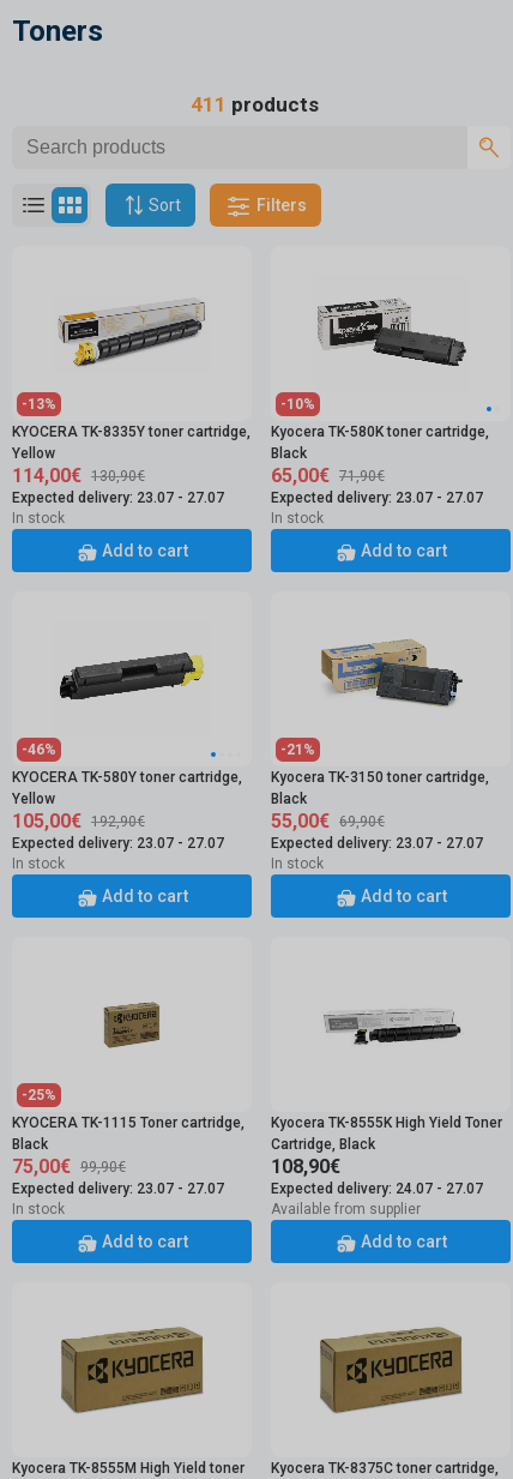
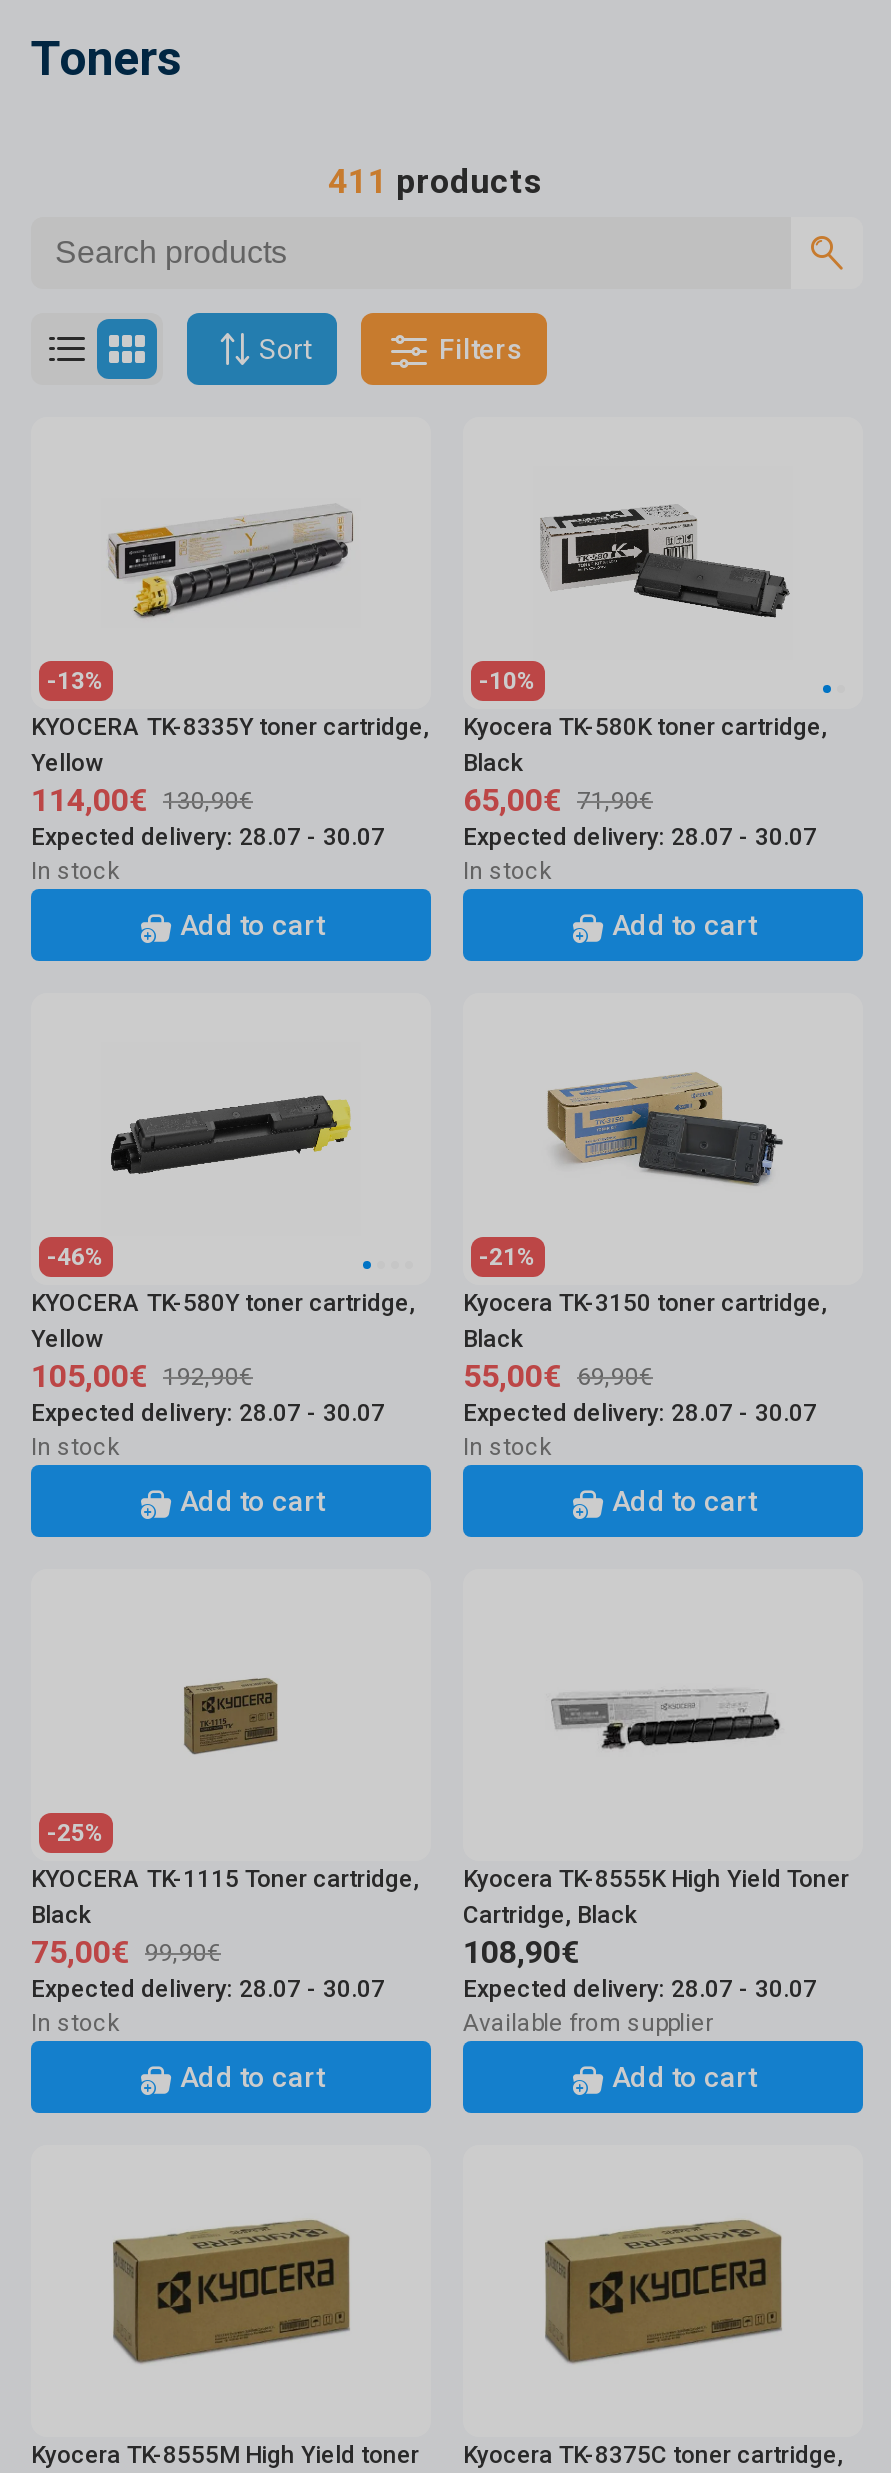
[12,489,224,506] Expected delivery: 23.07 - 27.07 -> [31,822,385,850] Expected delivery: 28.07 - 30.07
[271,489,483,506] Expected delivery: 23.07 - 27.07 -> [463,822,817,850] Expected delivery: 28.07 - 30.07
[12,834,224,851] Expected delivery: 23.07 - 27.07 -> [31,1398,385,1426] Expected delivery: 28.07 - 30.07
[271,834,483,851] Expected delivery: 23.07 - 27.07 -> [463,1398,817,1426] Expected delivery: 28.07 - 30.07
[12,1180,224,1197] Expected delivery: 23.07 - 27.07 -> [31,1974,385,2002] Expected delivery: 28.07 - 30.07
[271,1180,483,1197] Expected delivery: 24.07 - 27.07 -> [463,1974,817,2002] Expected delivery: 28.07 - 30.07

